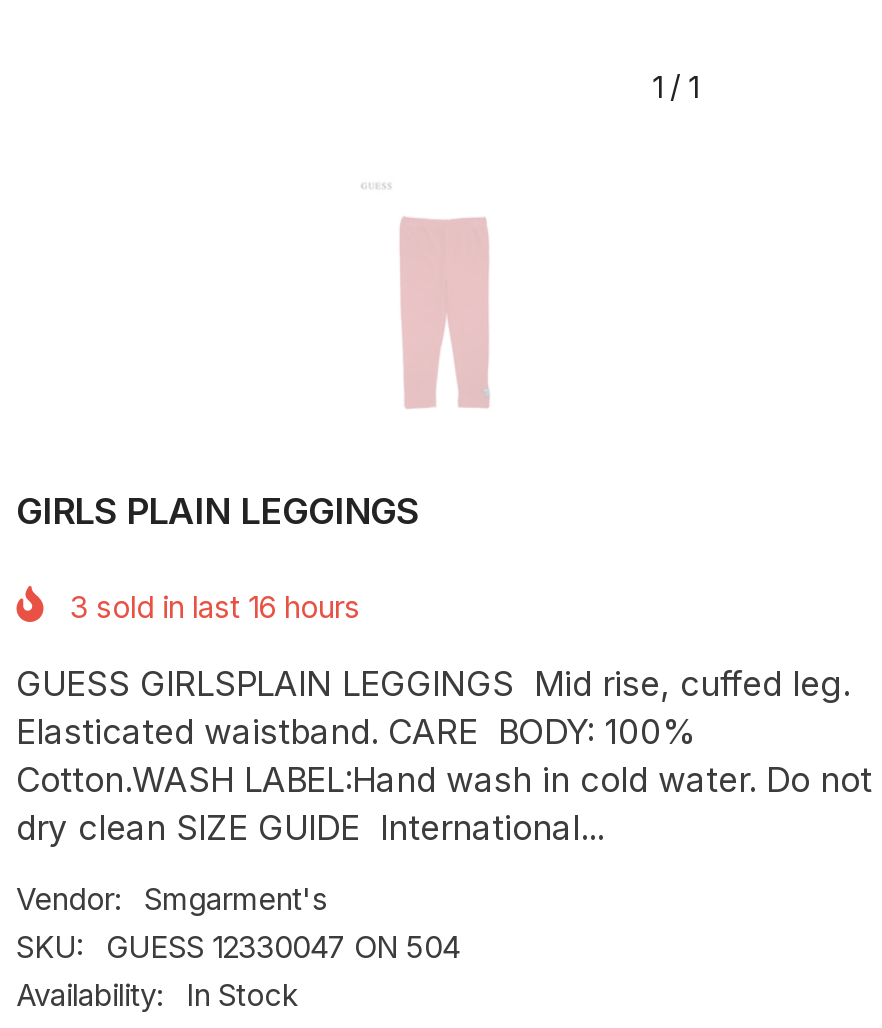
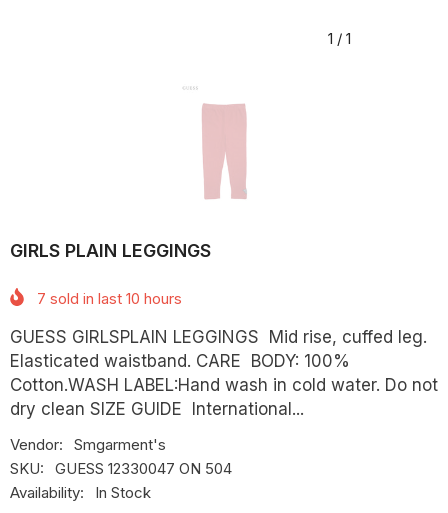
[70,589,360,627] 3 sold in last 16 hours -> [37,289,182,308] 7 sold in last 10 hours

